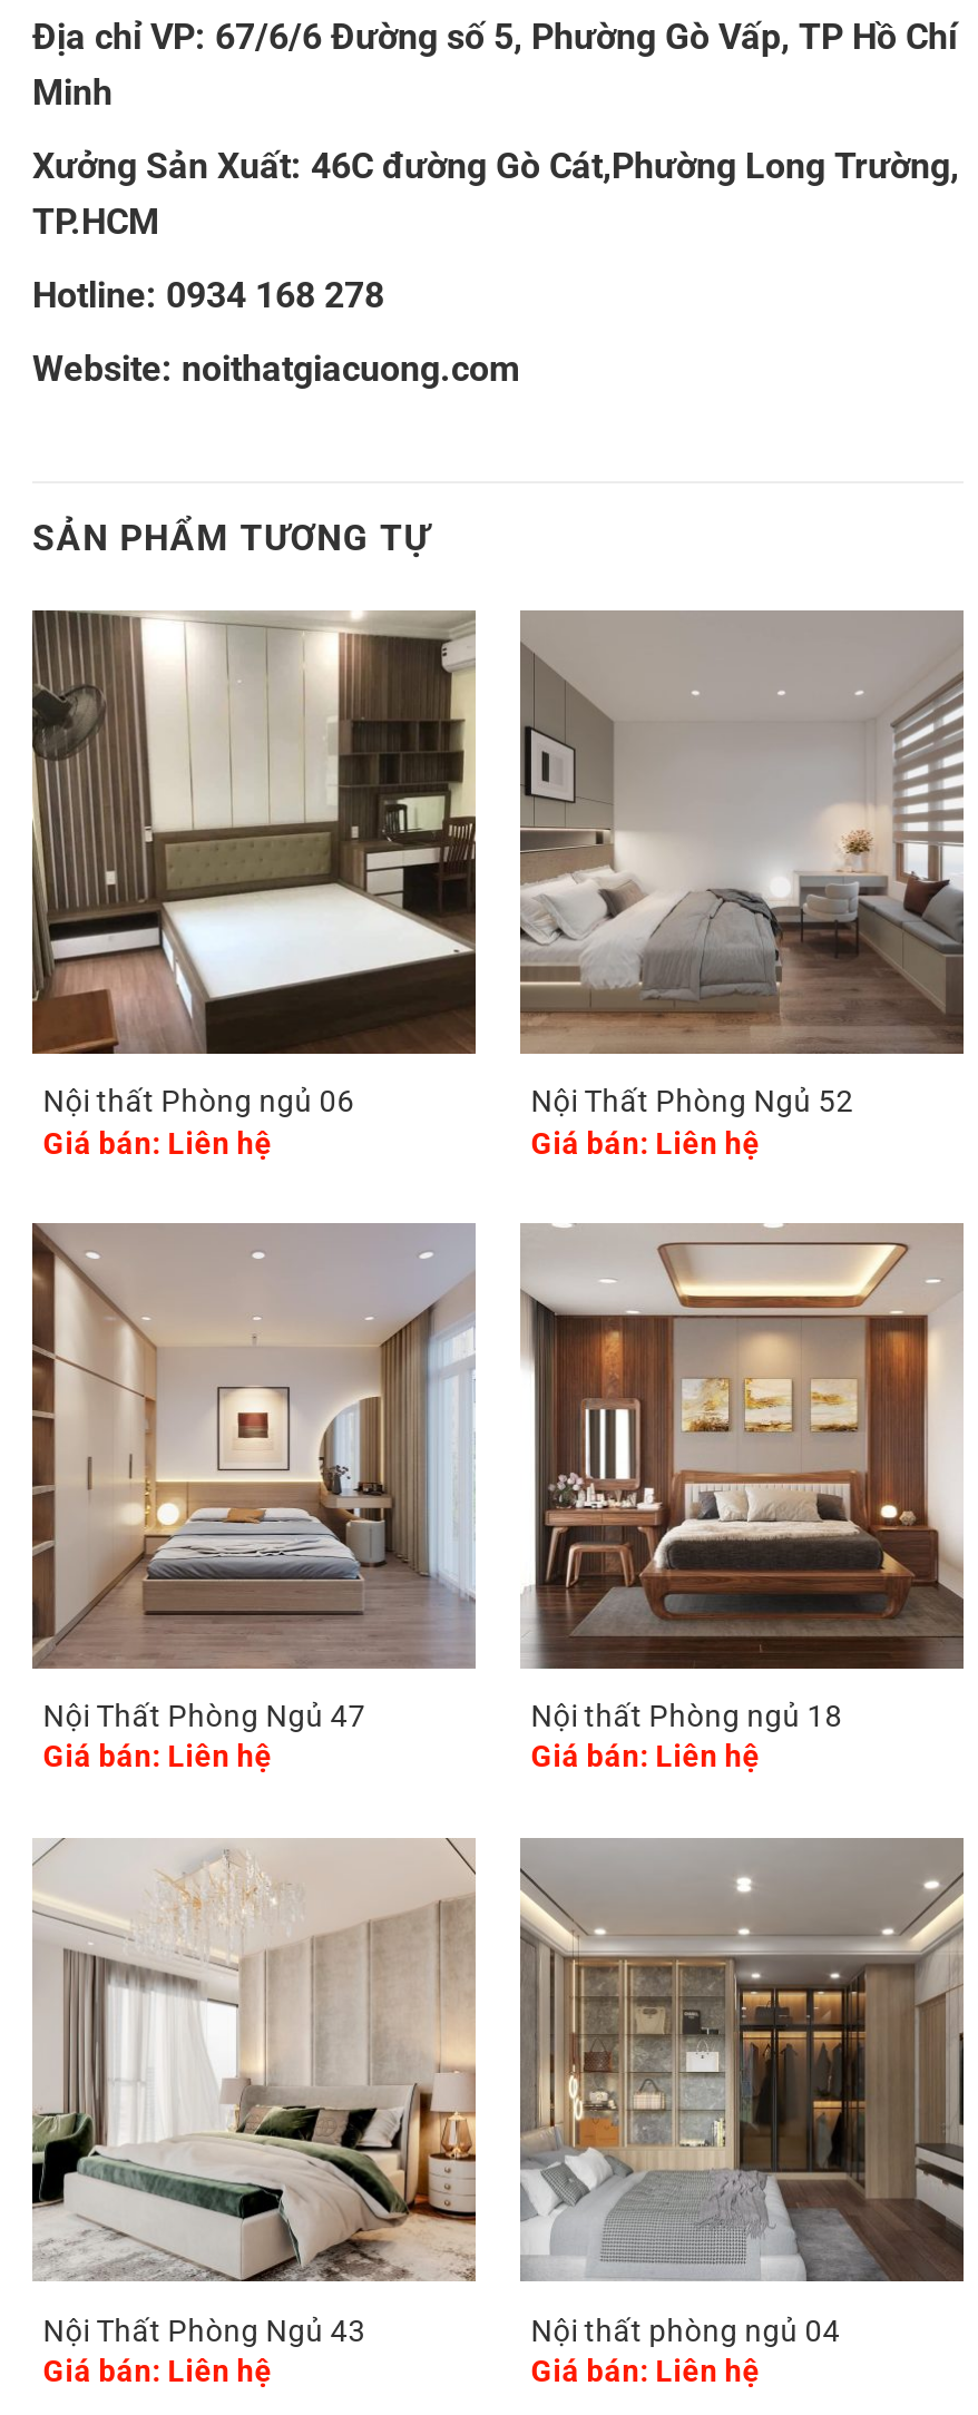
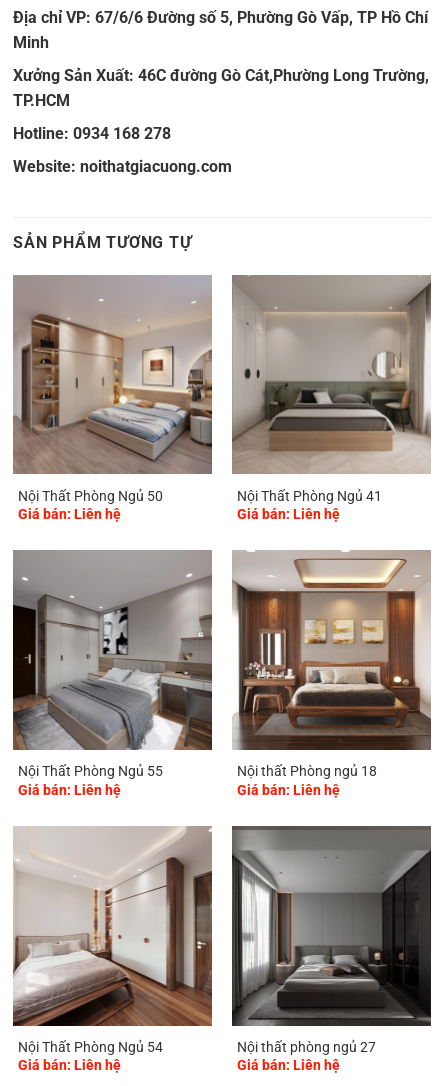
[32,610,478,1119] [image] | Nội thất Phòng ngủ 06 -> [13,275,213,503] [image] | Nội Thất Phòng Ngủ 50
[520,633,966,1119] [image] | Nội Thất Phòng Ngủ 52 -> [232,283,431,503] [image] | Nội Thất Phòng Ngủ 41
[30,1225,476,1734] [image] | Nội Thất Phòng Ngủ 47 -> [12,552,213,779] [image] | Nội Thất Phòng Ngủ 55
[30,1842,478,2348] [image] | Nội Thất Phòng Ngủ 43 -> [13,827,212,1055] [image] | Nội Thất Phòng Ngủ 54
[520,1838,966,2348] [image] | Nội thất phòng ngủ 04 -> [231,826,432,1055] [image] | Nội thất phòng ngủ 27

